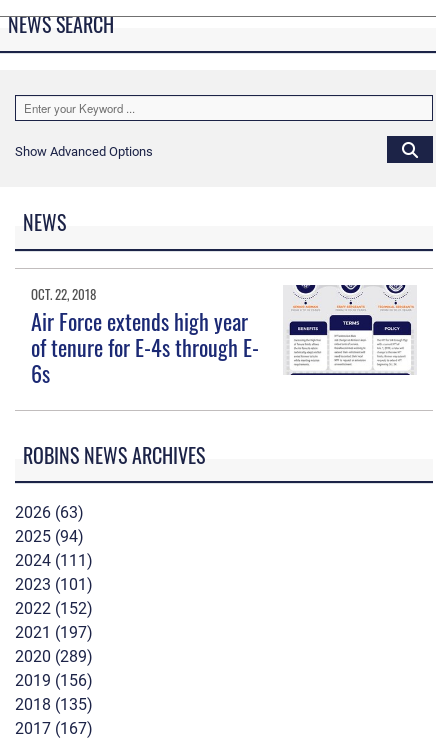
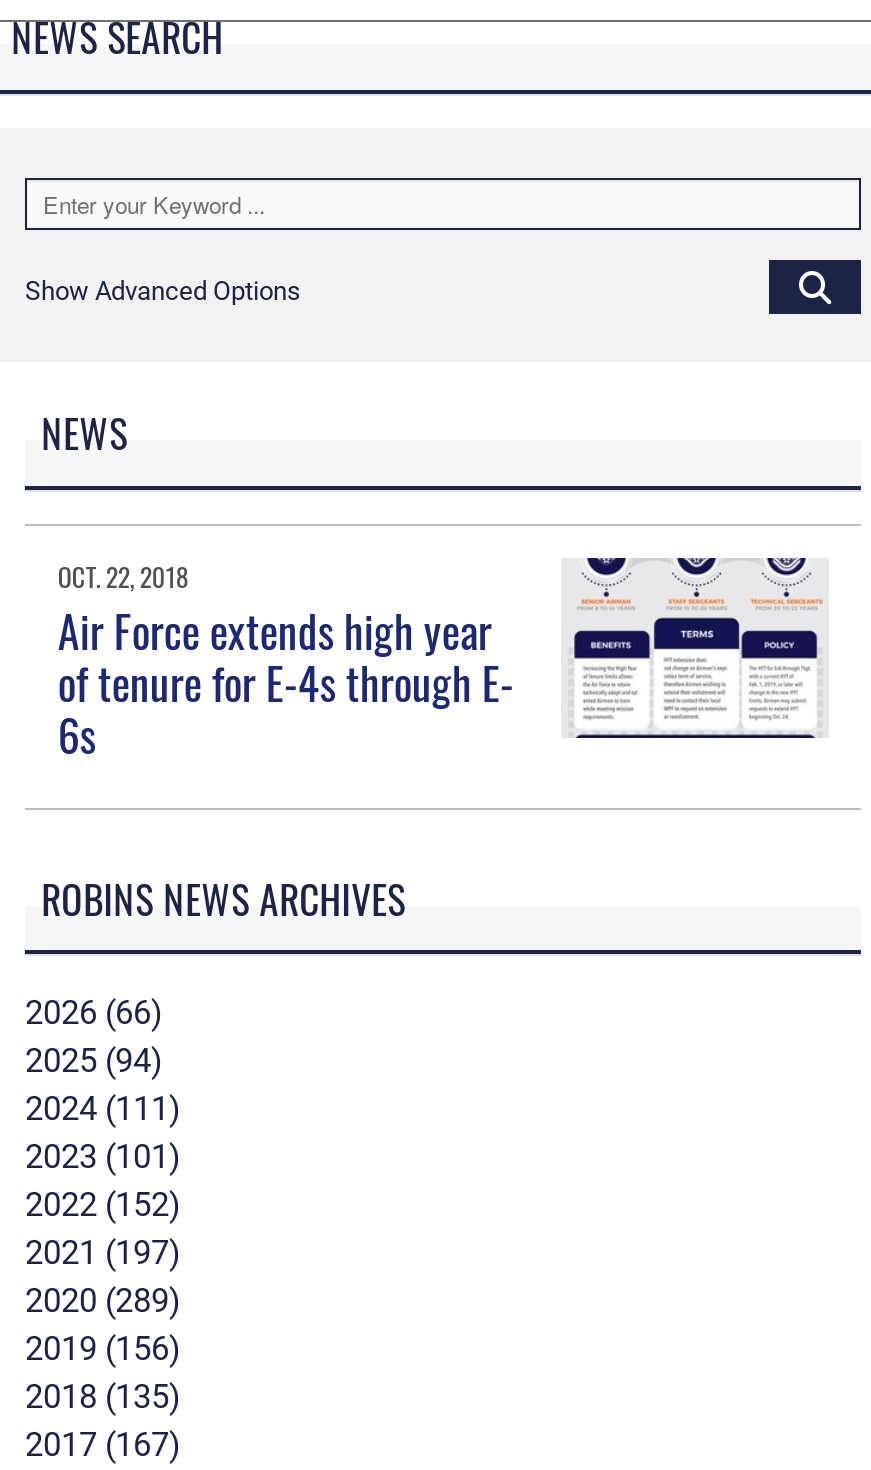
[15,503,84,522] 2026 (63) -> [25,993,163,1031] 2026 (66)

